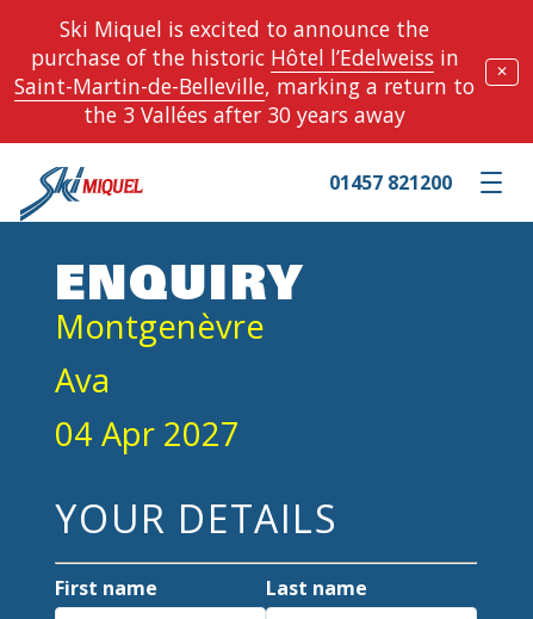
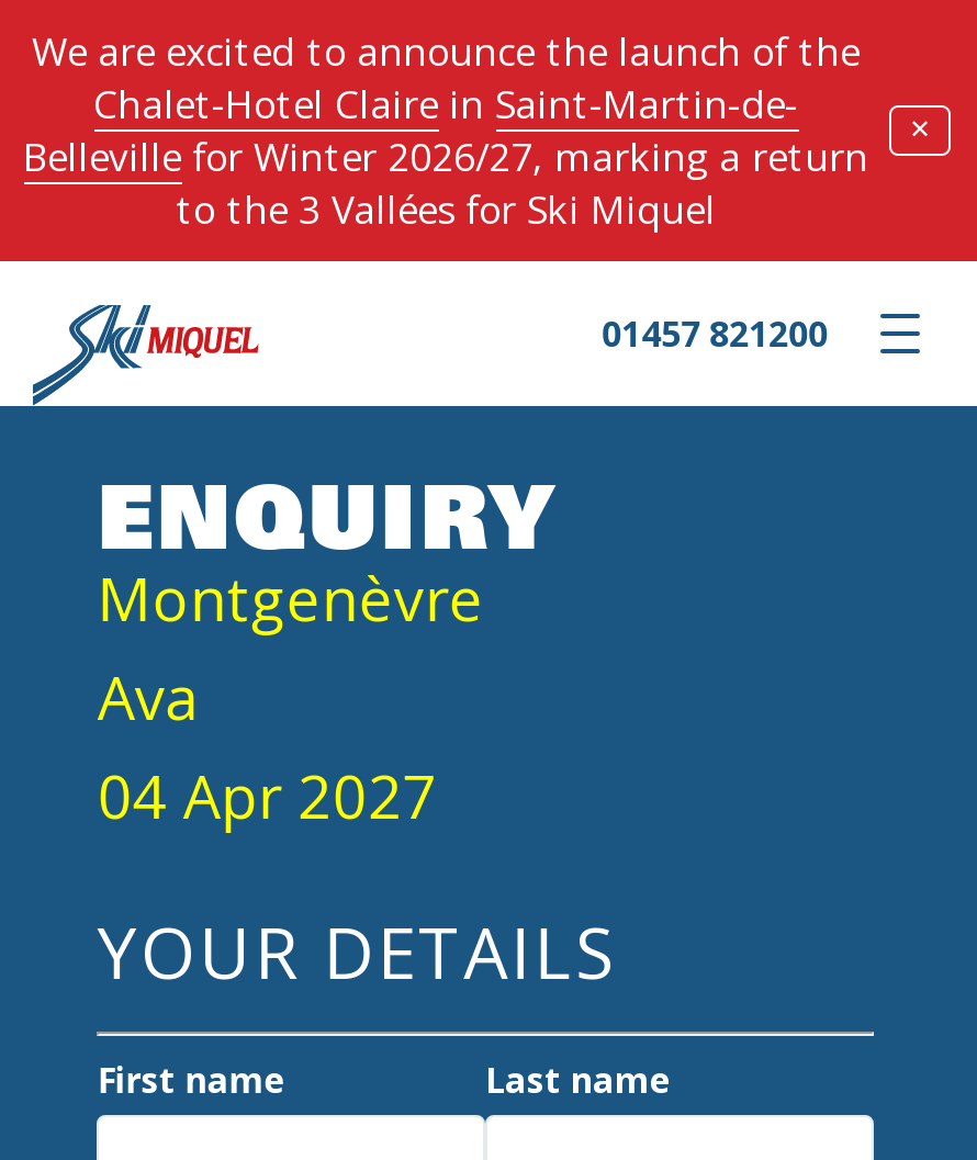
[14,14,475,129] Ski Miquel is excited to announce the | purchase of the historic Hôtel l’Edelweiss in | Saint-Martin-de-Belleville, marking a return to | the 3 Vallées after 30 years away -> [23,24,868,235] We are excited to announce the launch of the | Chalet-Hotel Claire in Saint-Martin-de- | Bellevillefor Winter 2026/27, marking a return | to the 3 Vallées for Ski Miquel

